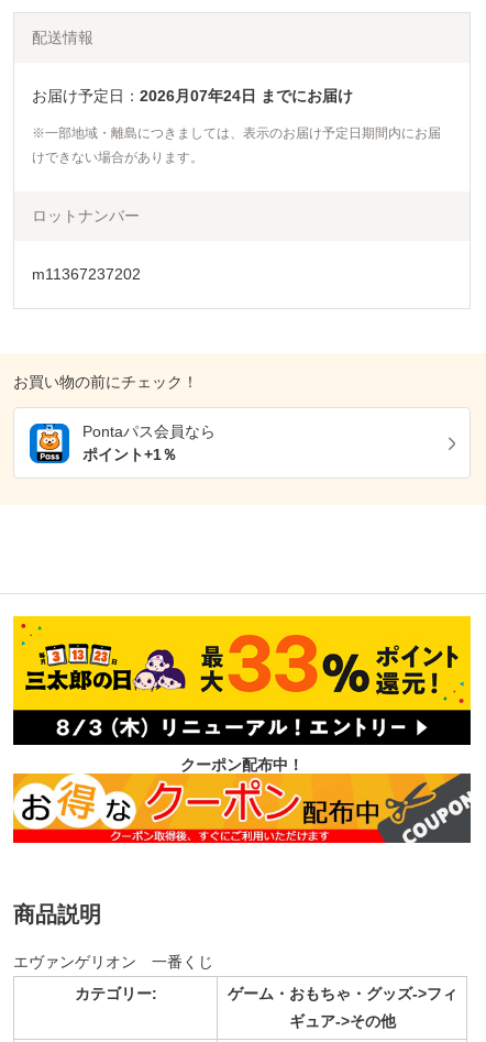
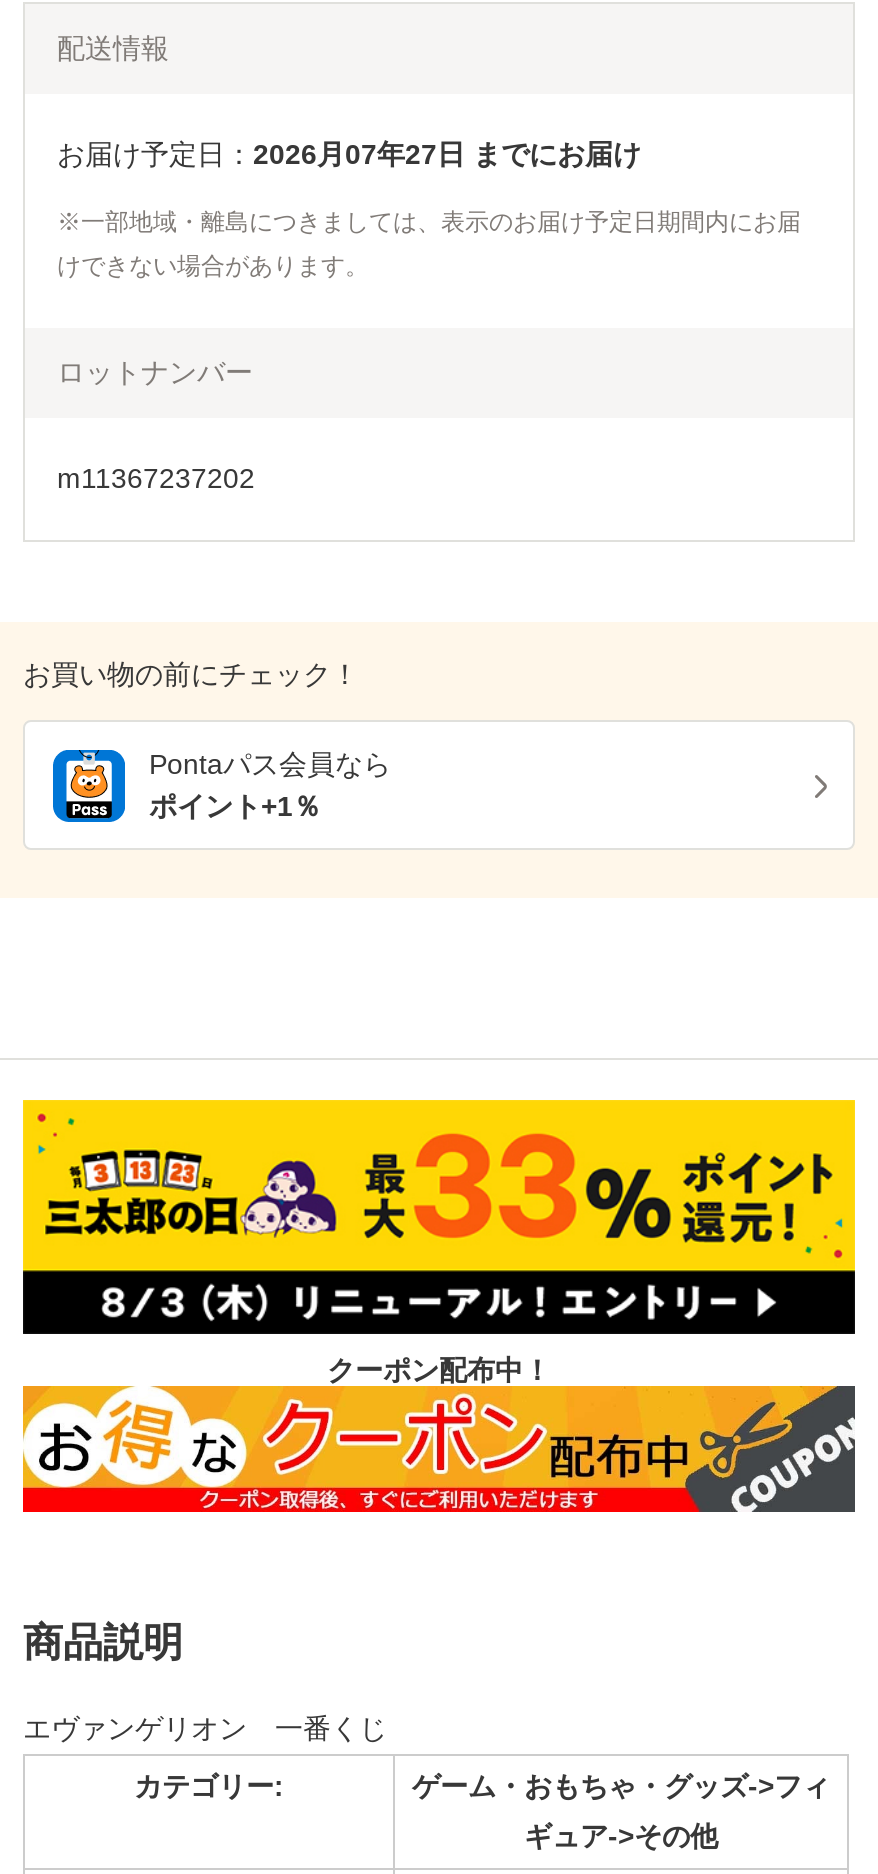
[32,87,353,105] お届け予定日：2026月07年24日 までにお届け -> [57,139,641,171] お届け予定日：2026月07年27日 までにお届け

